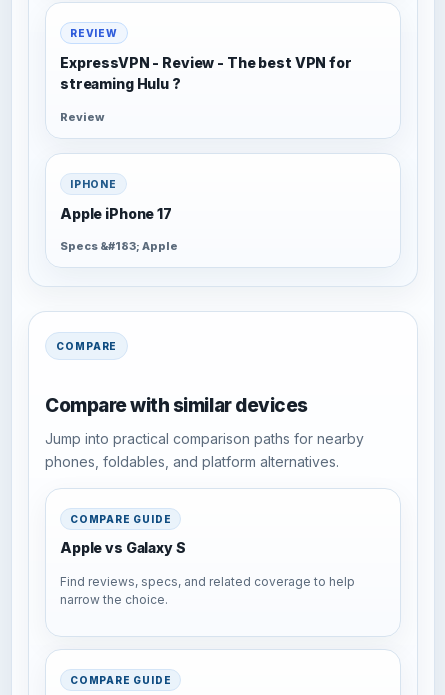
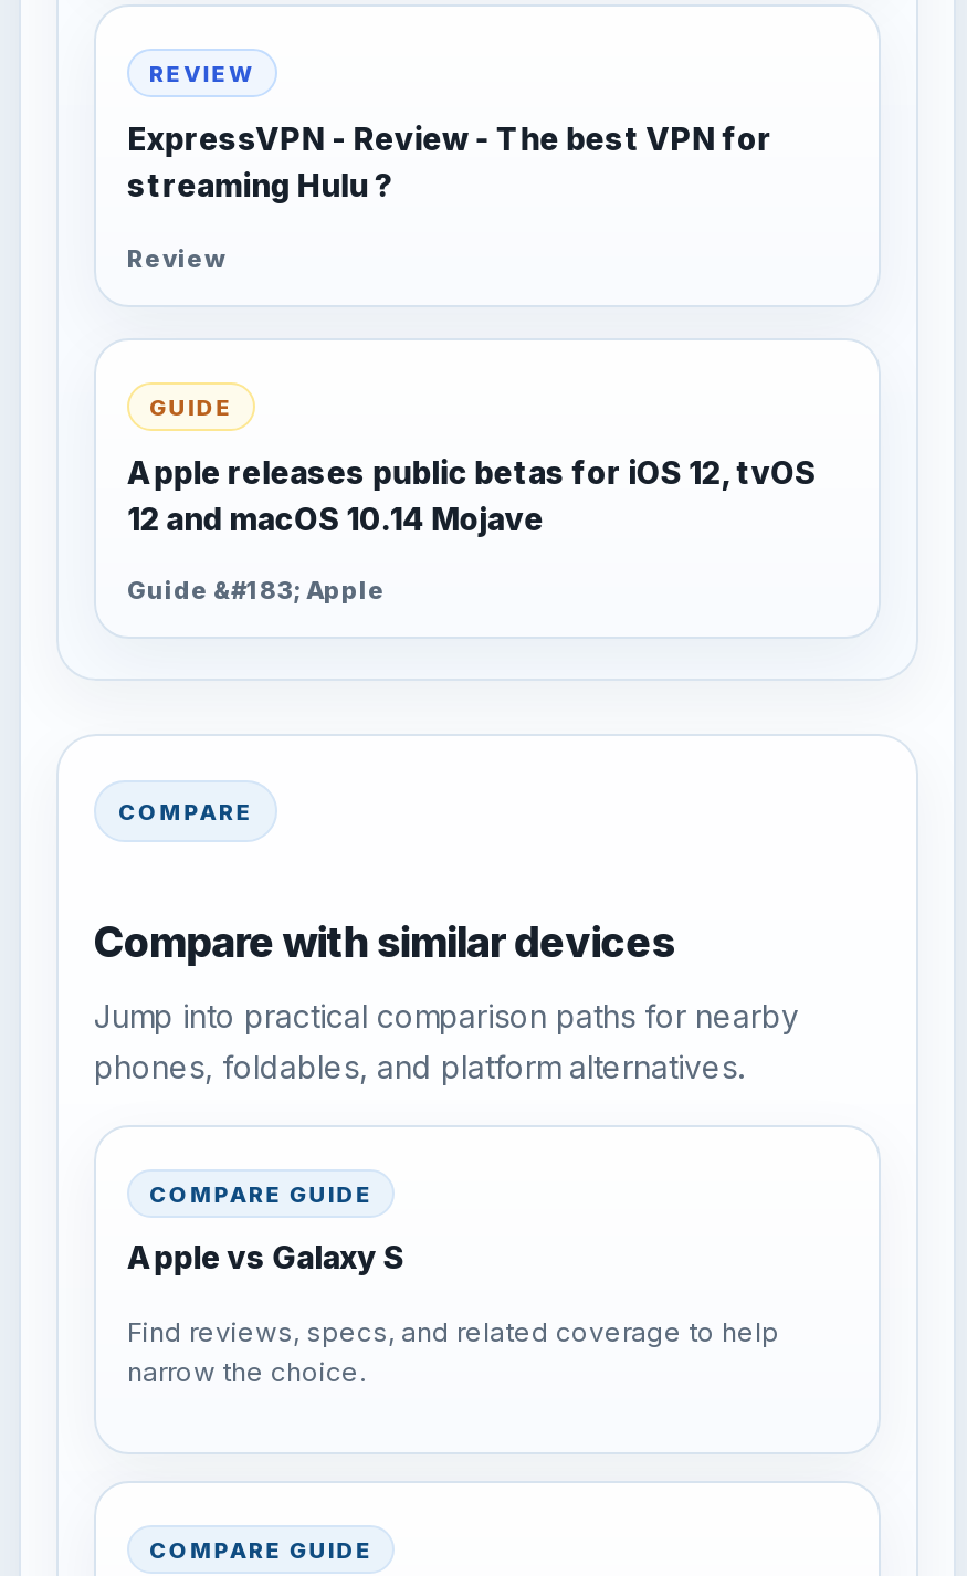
[70,177,117,189] IPHONE -> [149,392,233,419] GUIDE
[60,204,172,221] Apple iPhone 17 -> [127,452,816,536] Apple releases public betas for iOS 12, tvOS | 12 and macOS 10.14 Mojave
[60,239,178,253] Specs &#183; Apple -> [127,574,386,605] Guide &#183; Apple

